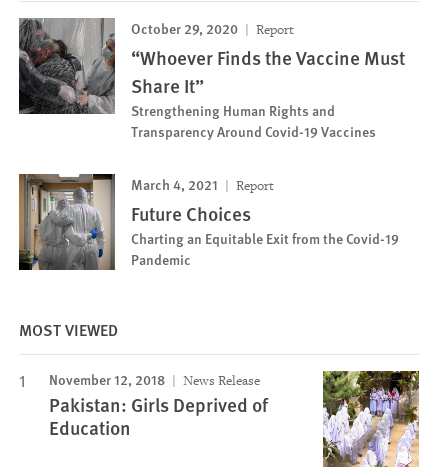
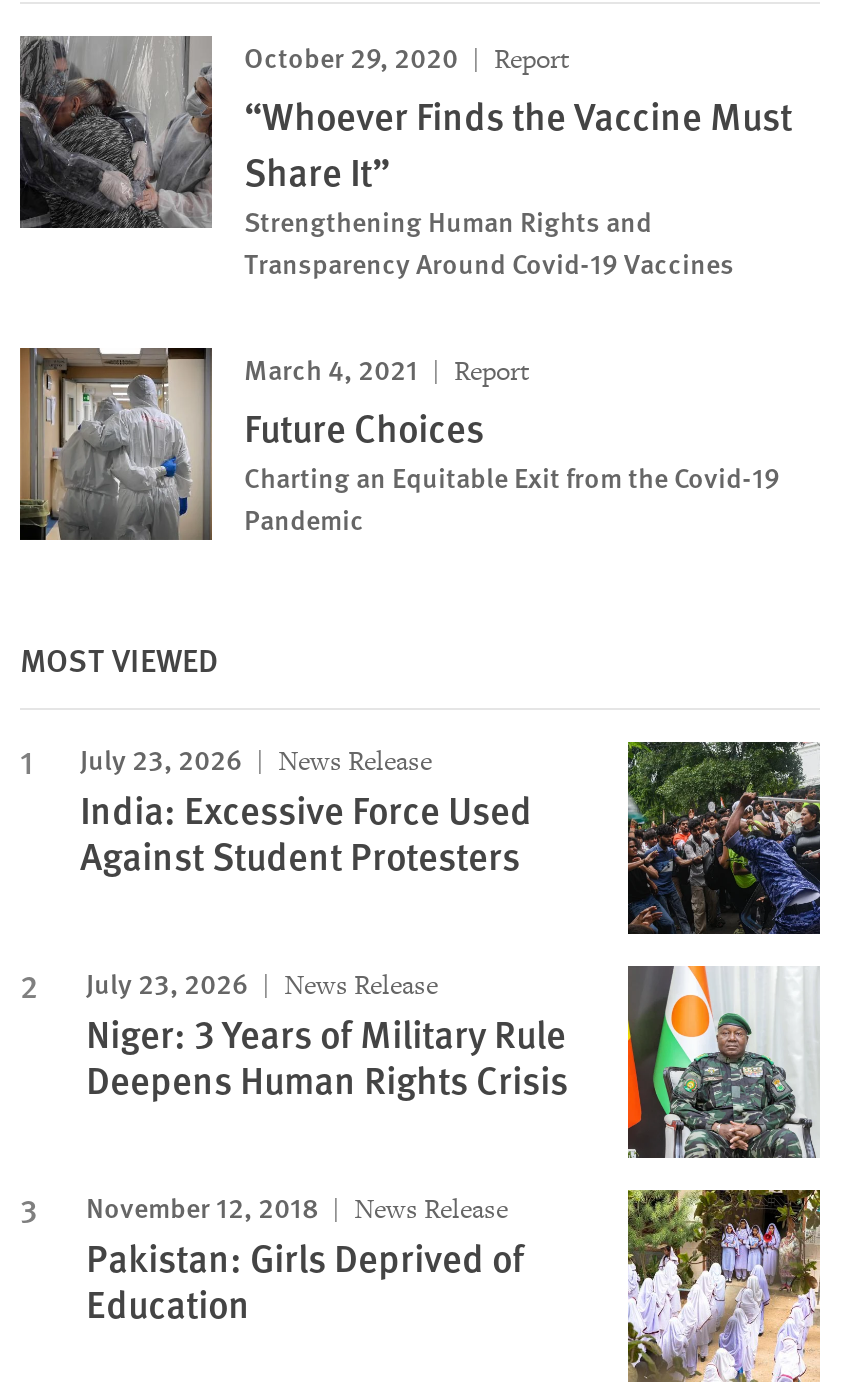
none -> [80,737,822,1105] [image] | July 23, 2026 | News Release | India: Excessive Force Used | Against Student Protesters | July 23, 2026 | News Release | Niger: 3 Years of Military Rule | Deepens Human Rights Crisis
none -> [626,964,820,1160] [image]

